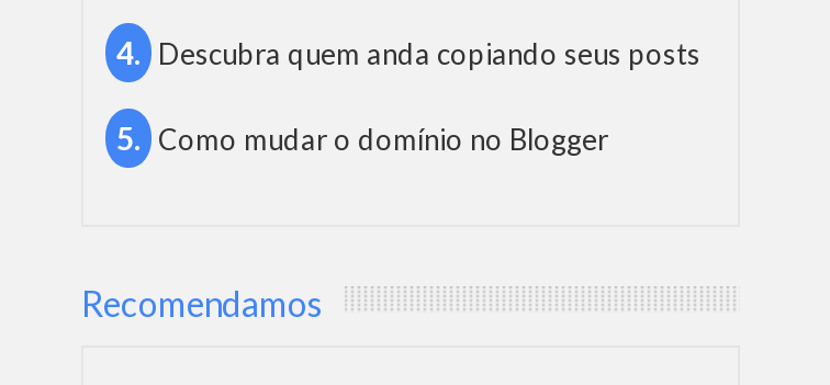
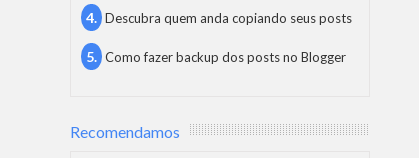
[158,121,608,156] Como mudar o domínio no Blogger -> [105,49,346,65] Como fazer backup dos posts no Blogger

